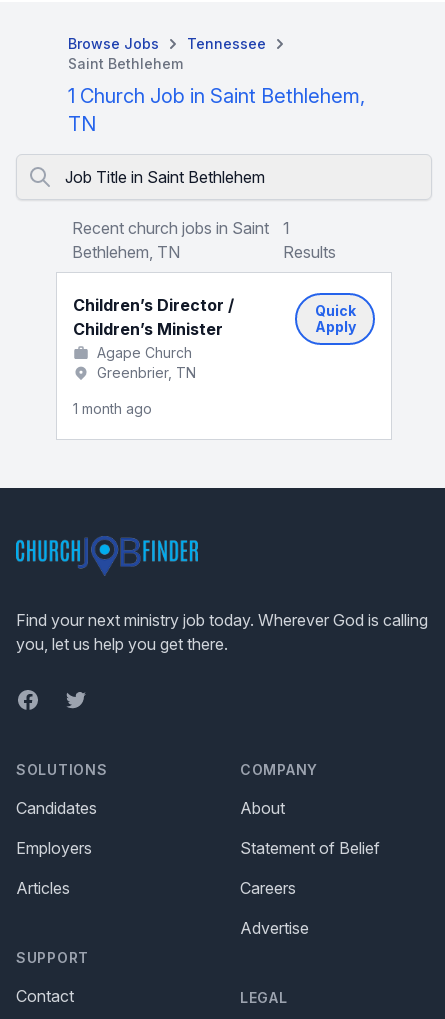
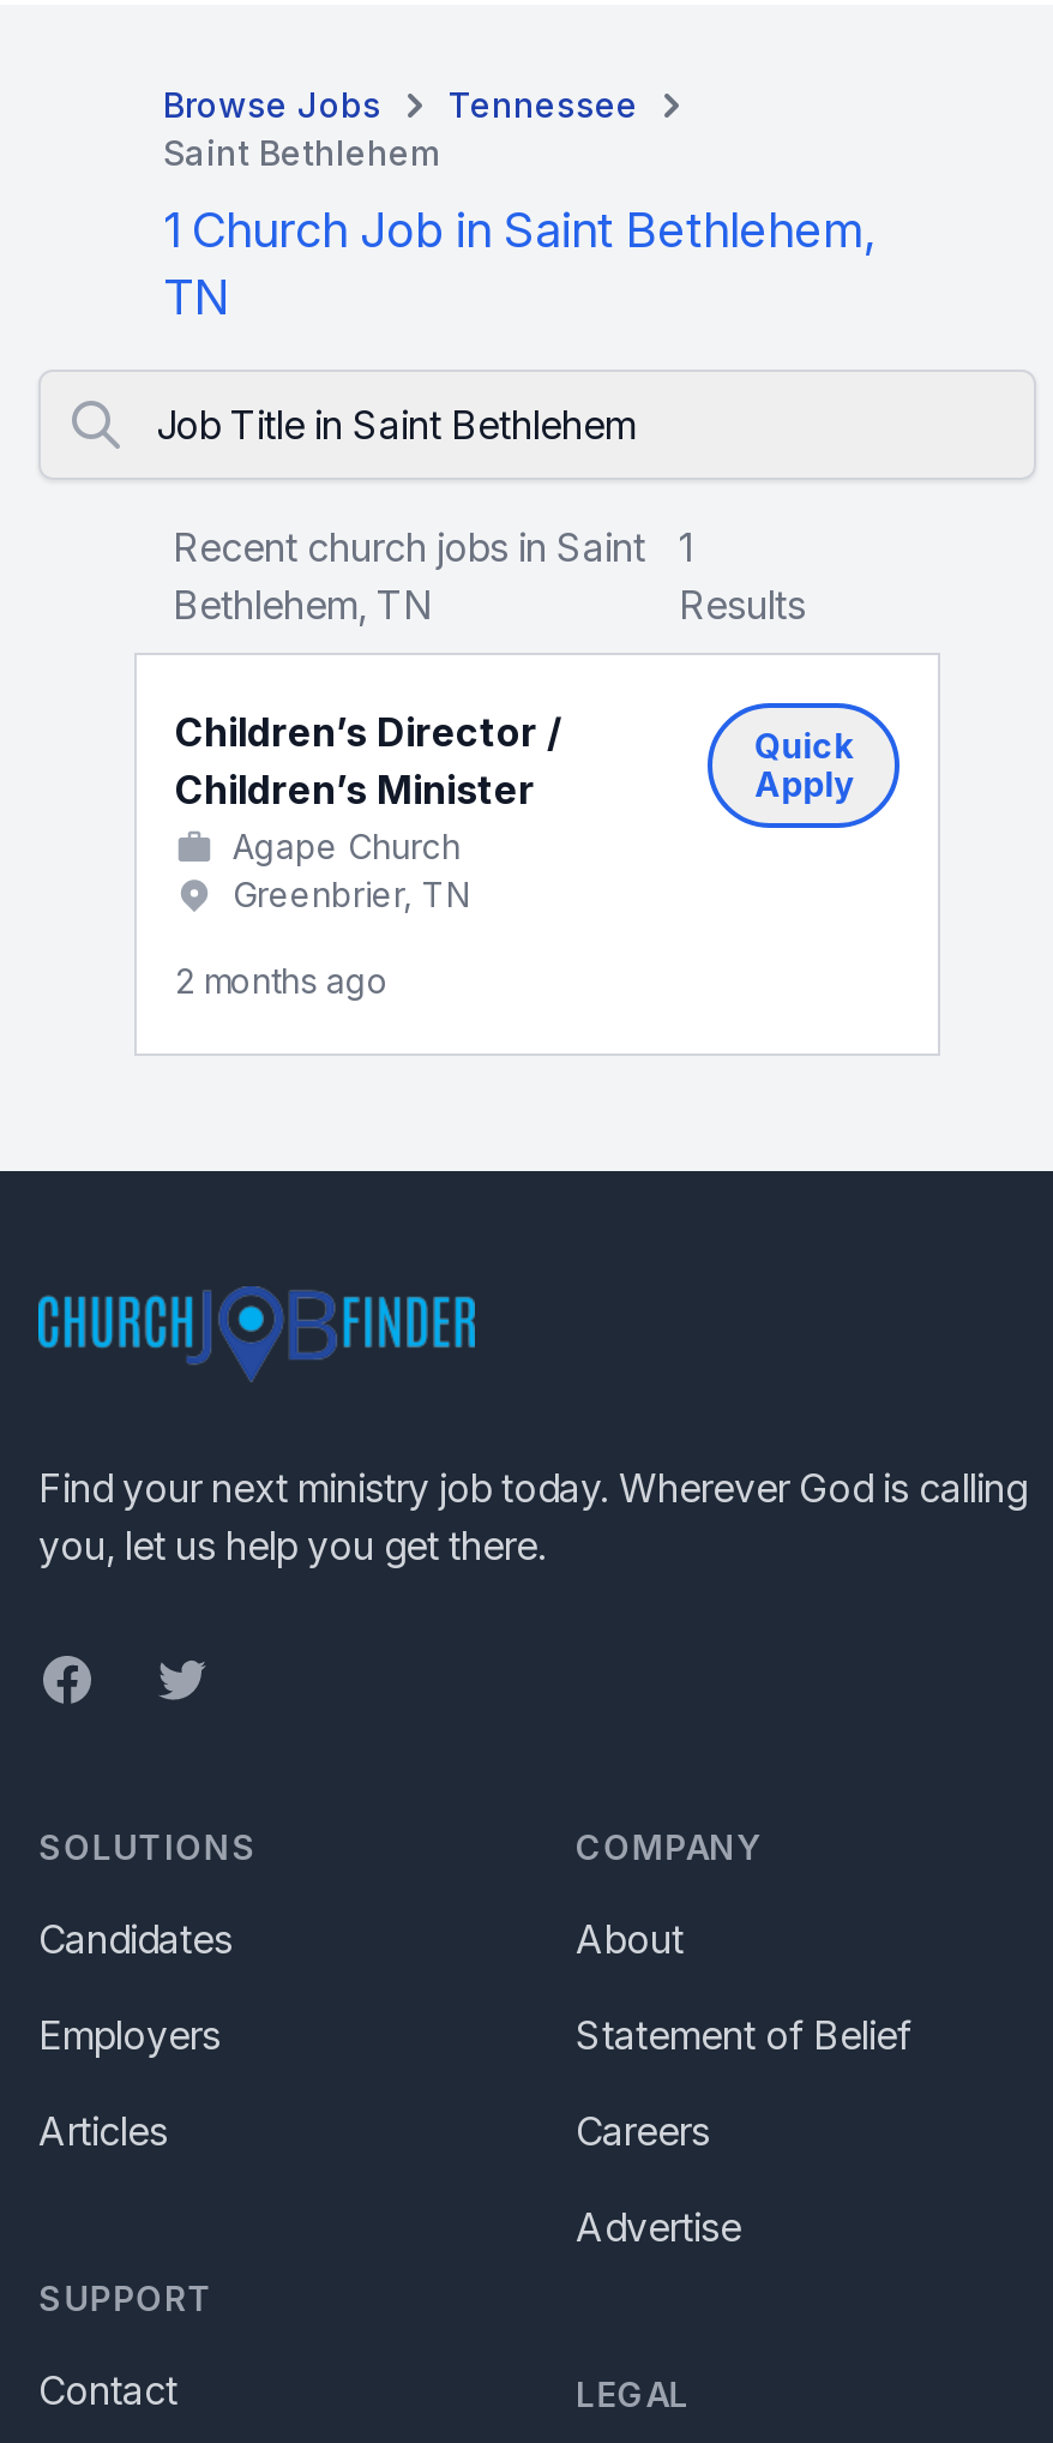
[73,400,152,417] 1 month ago -> [175,960,389,1001] 2 months ago

